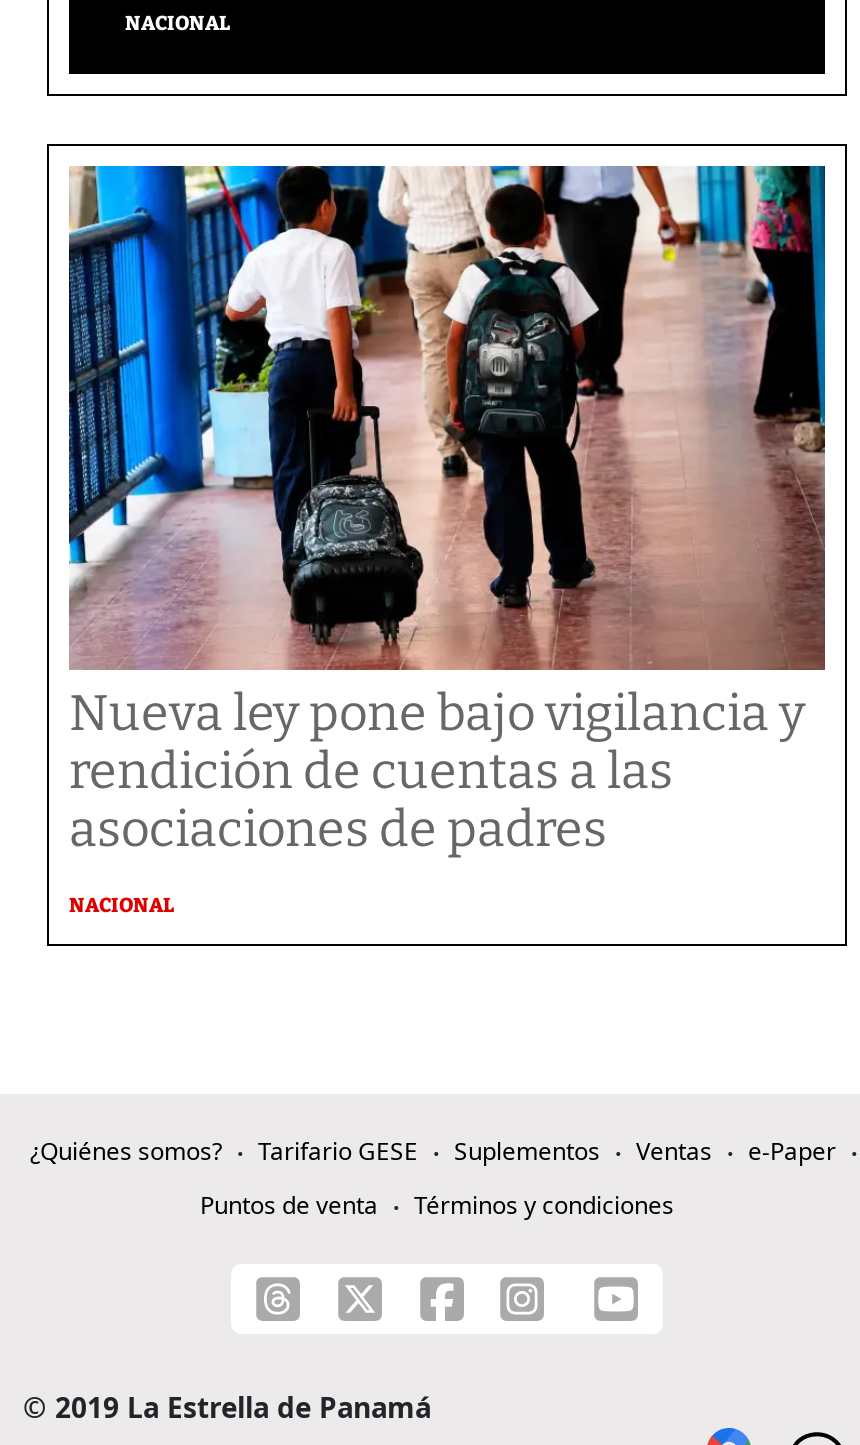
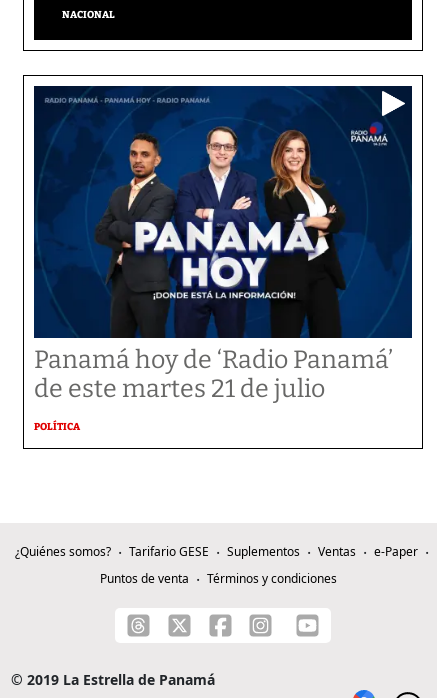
[67,163,827,860] [image] | Nueva ley pone bajo vigilancia y | rendición de cuentas a las | asociaciones de padres -> [33,85,413,404] [image] | Panamá hoy de ‘Radio Panamá’ | de este martes 21 de julio
[69,894,175,918] NACIONAL -> [34,421,80,433] POLÍTICA

